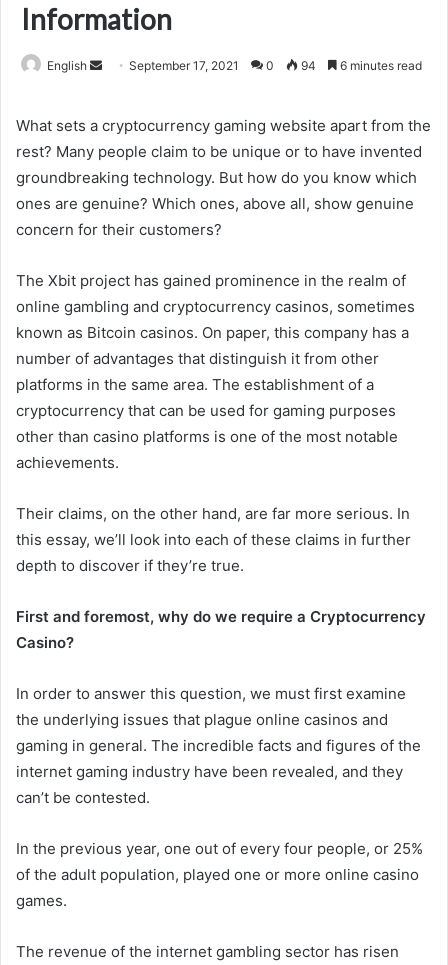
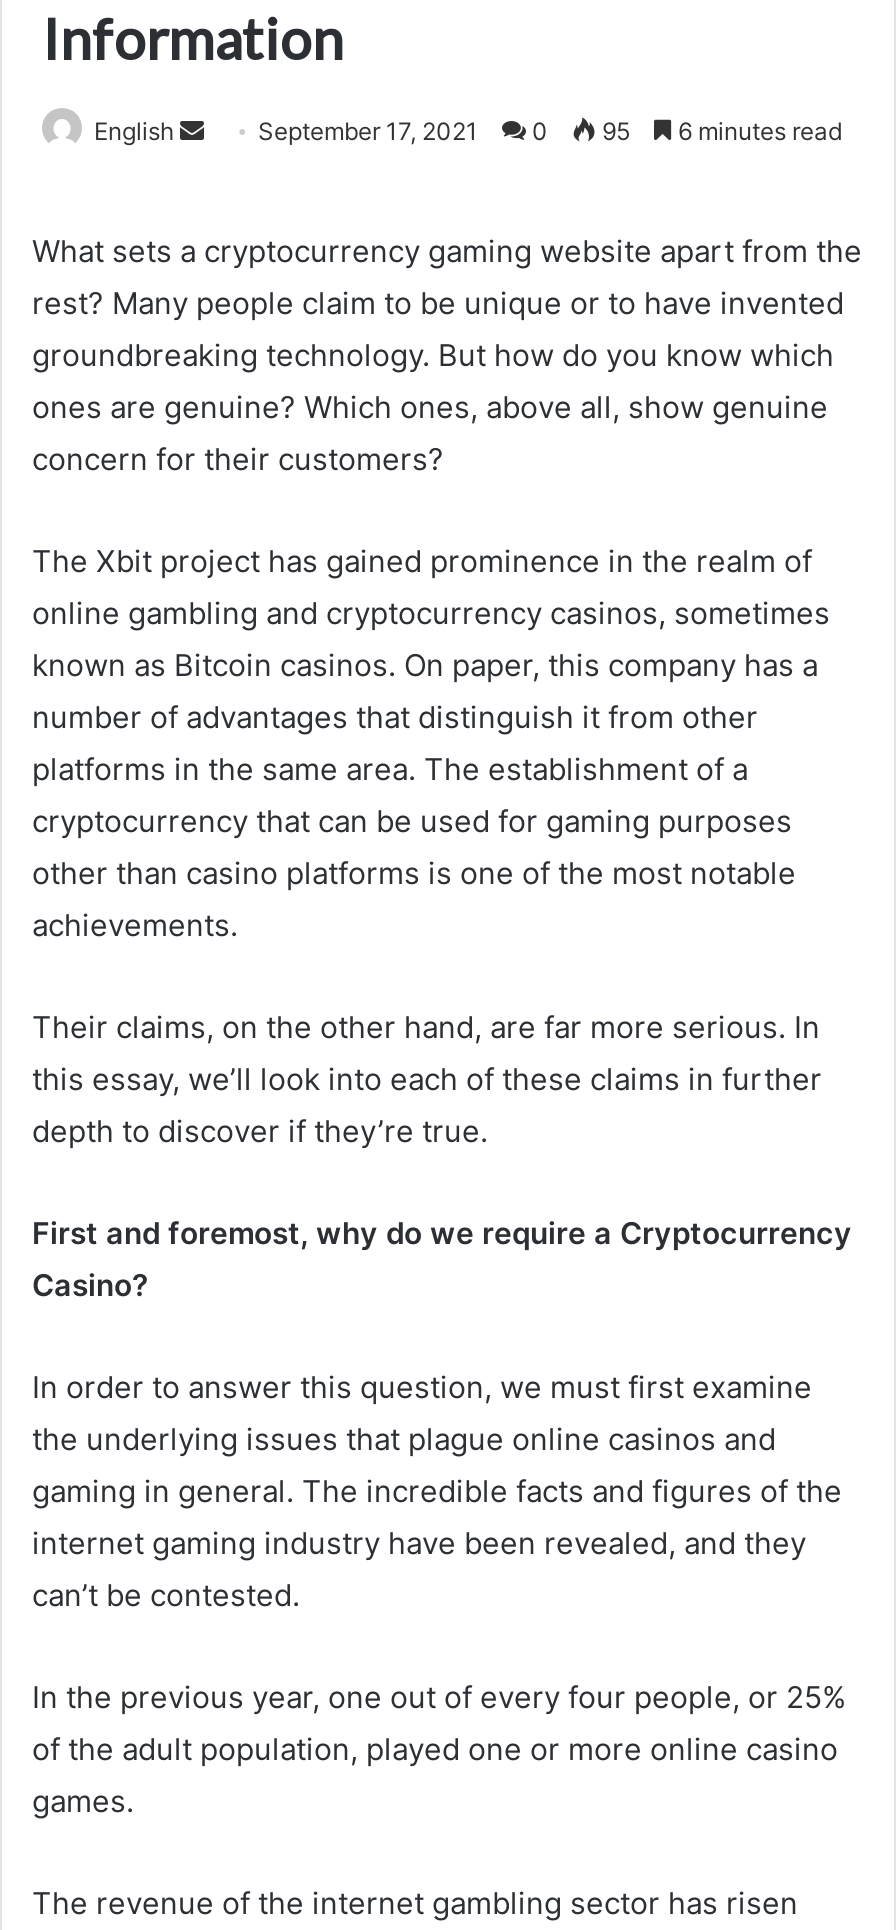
[298,58,316,73] 94 -> [596,116,630,146] 95

